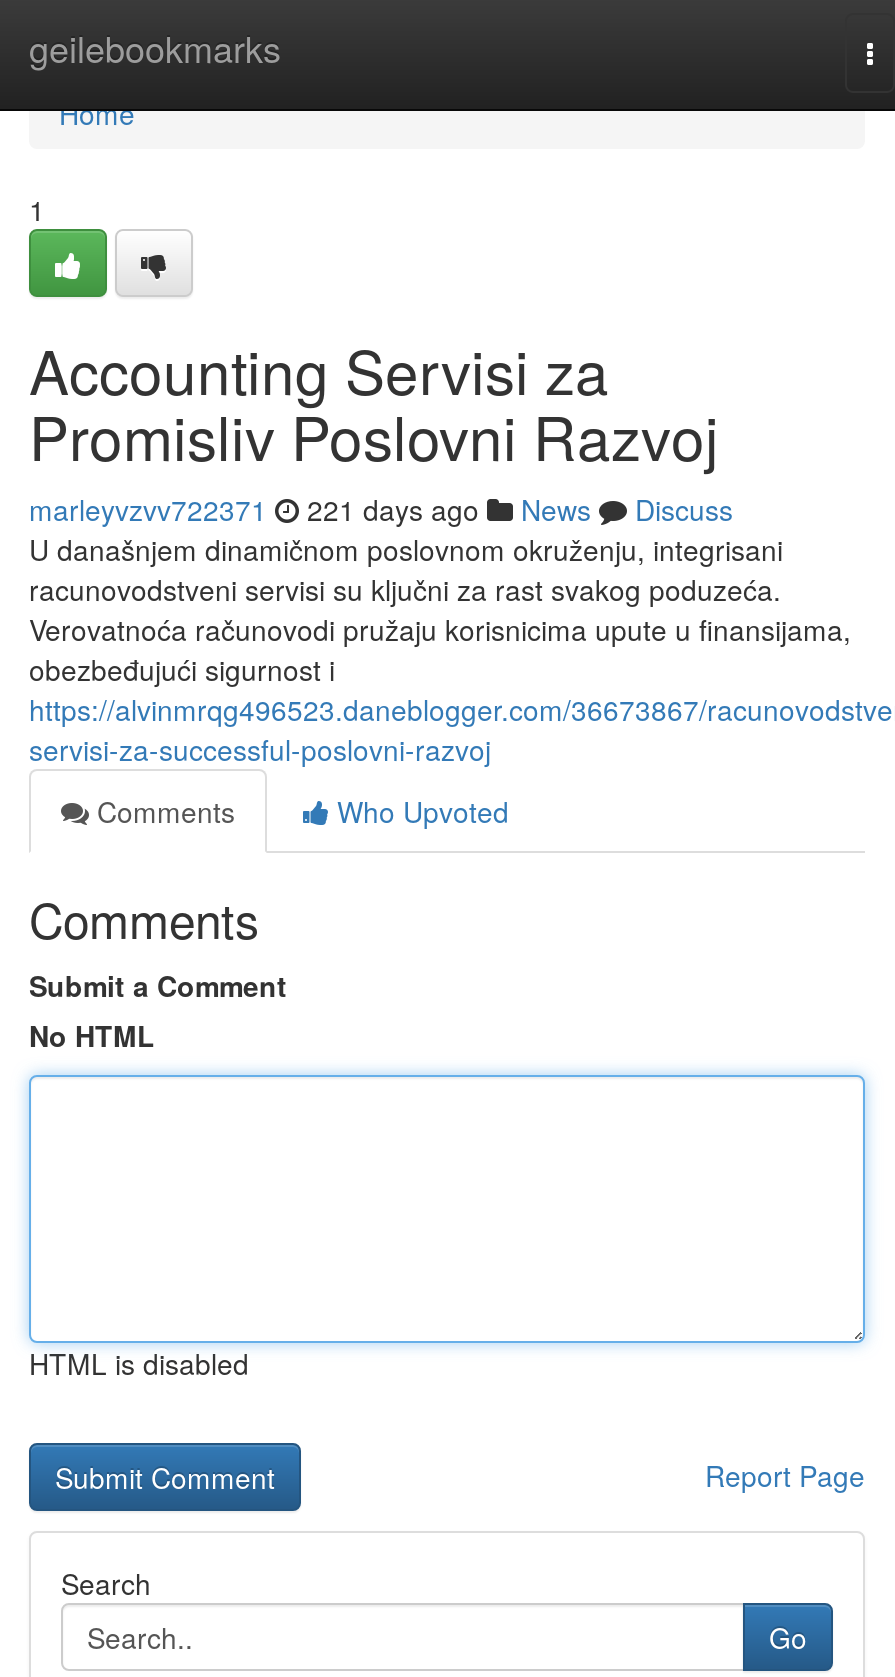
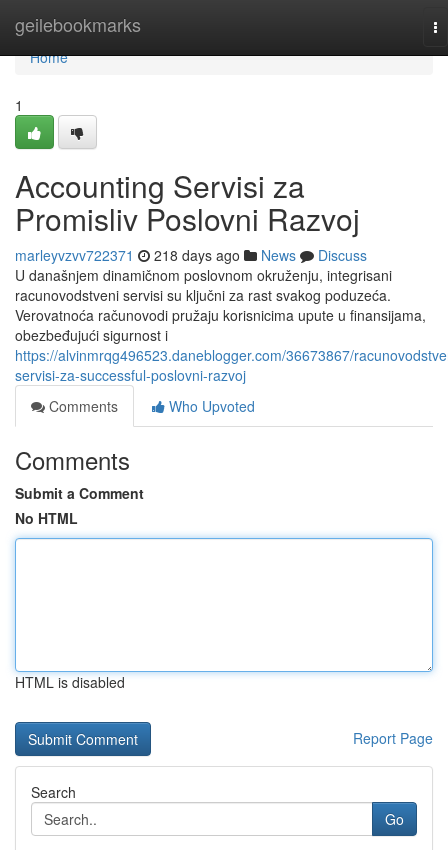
[29,489,733,529] marleyvzvv722371 221 days ago News Discuss -> [15,245,367,265] marleyvzvv722371 218 days ago News Discuss

